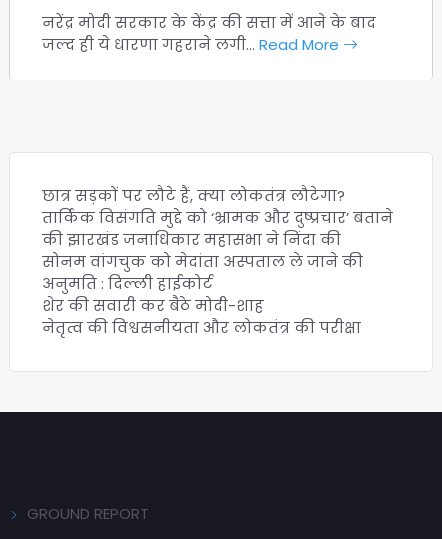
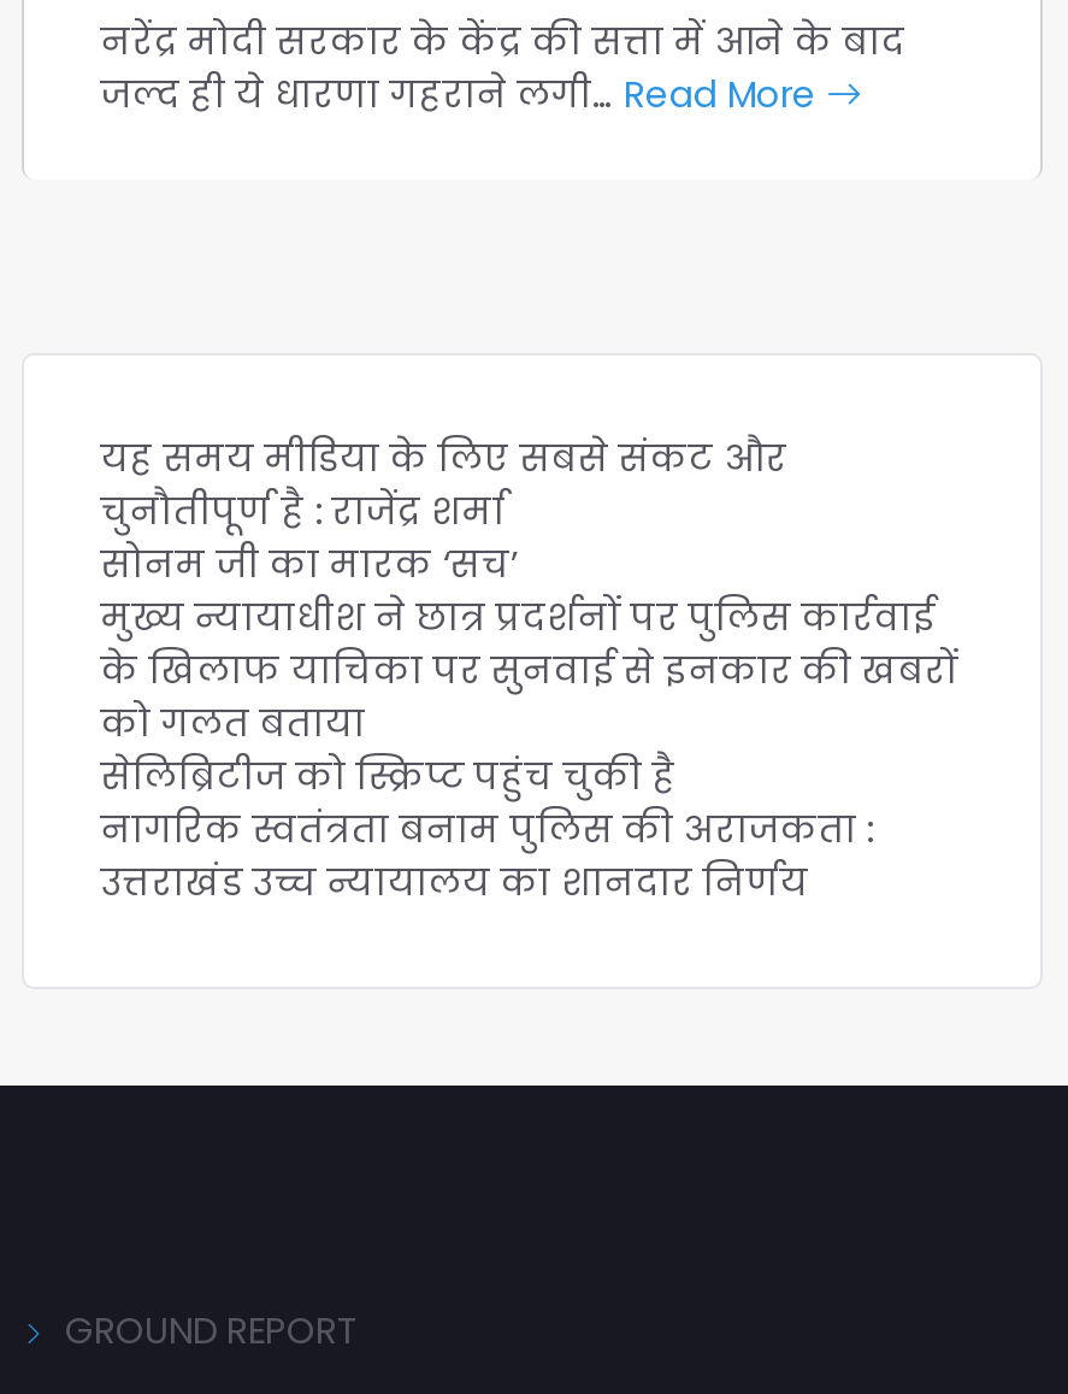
[42,185,393,338] छात्र सड़कों पर लौटे हैं, क्या लोकतंत्र लौटेगा? | तार्किक विसंगति मुद्दे को ‘भ्रामक और दुष्प्रचार’ बताने | की झारखंड जनाधिकार महासभा ने निंदा की | सोनम वांगचुक को मेदांता अस्पताल ले जाने की | अनुमति : दिल्ली हाईकोर्ट | शेर की सवारी कर बैठे मोदी-शाह | नेतृत्व की विश्वसनीयता और लोकतंत्र की परीक्षा -> [101,433,958,907] यह समय मीडिया के लिए सबसे संकट और | चुनौतीपूर्ण है : राजेंद्र शर्मा | सोनम जी का मारक ‘सच’ | मुख्य न्यायाधीश ने छात्र प्रदर्शनों पर पुलिस कार्रवाई | के खिलाफ याचिका पर सुनवाई से इनकार की खबरों | को गलत बताया | सेलिब्रिटीज को स्क्रिप्ट पहुंच चुकी है | नागरिक स्वतंत्रता बनाम पुलिस की अराजकता : | उत्तराखंड उच्च न्यायालय का शानदार निर्णय

